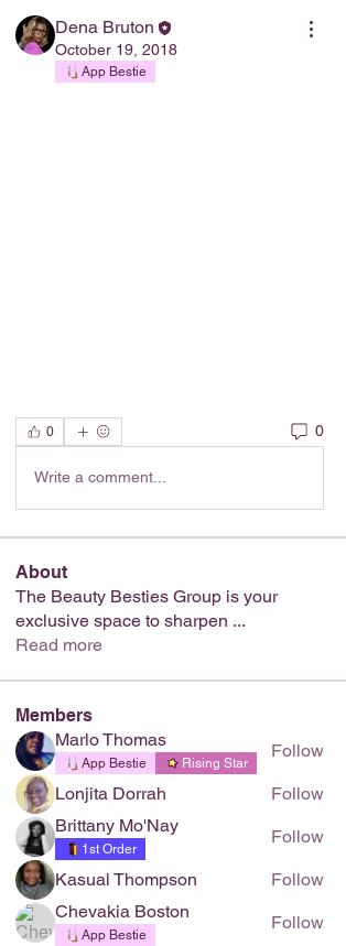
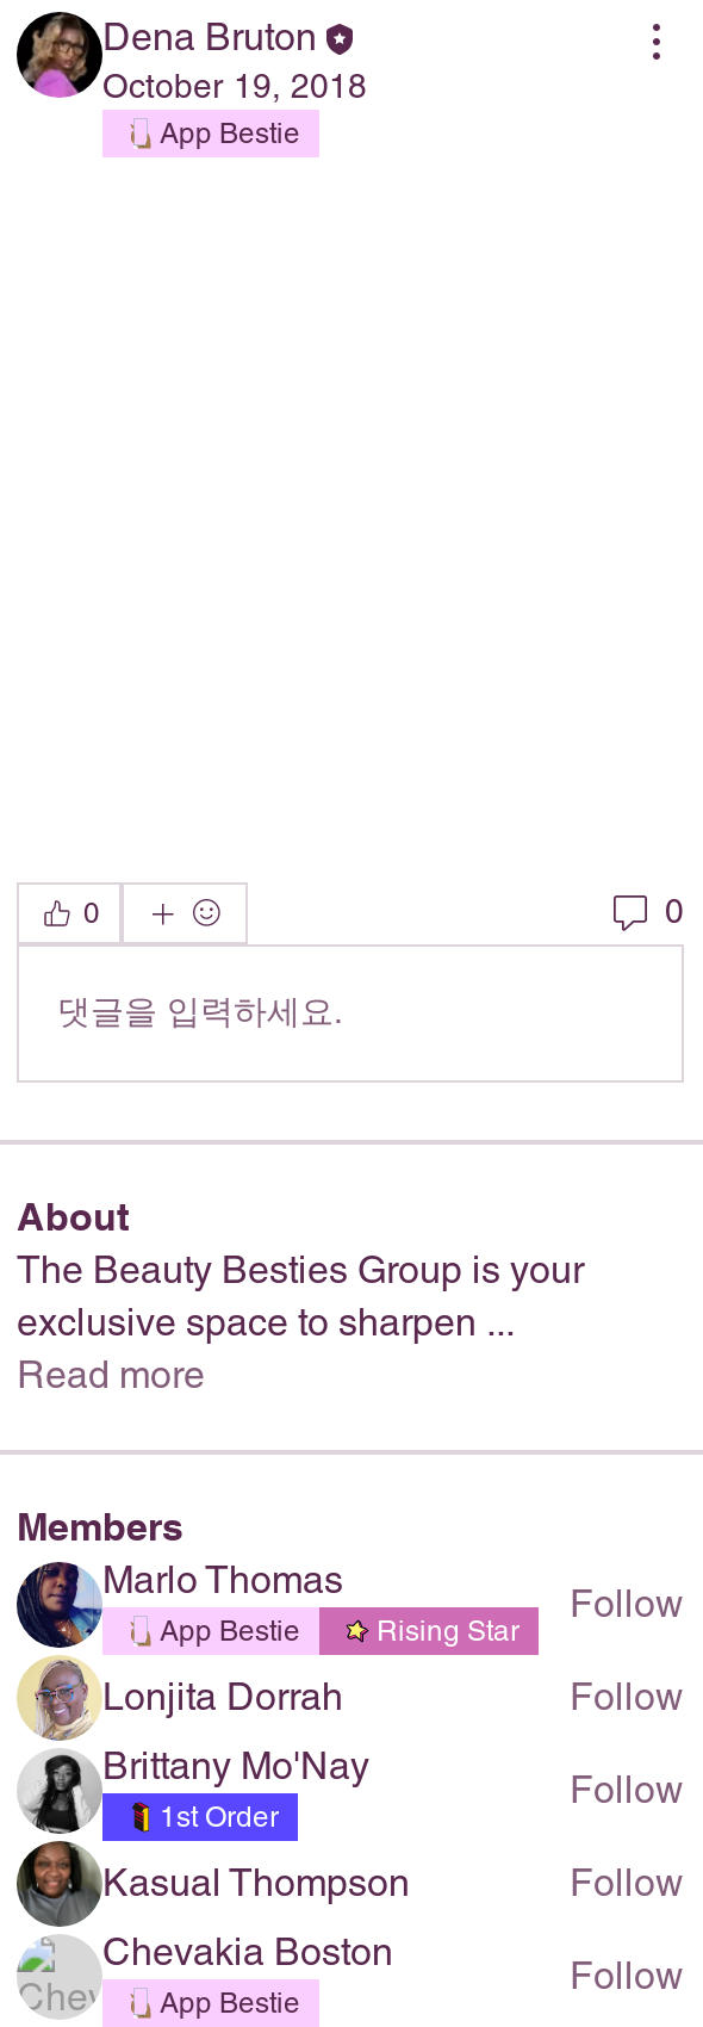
[34,468,166,486] Write a comment... -> [57,993,343,1031] 댓글을 입력하세요.

